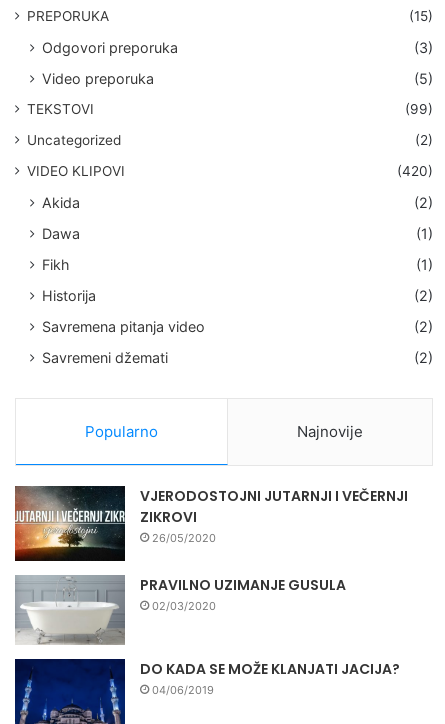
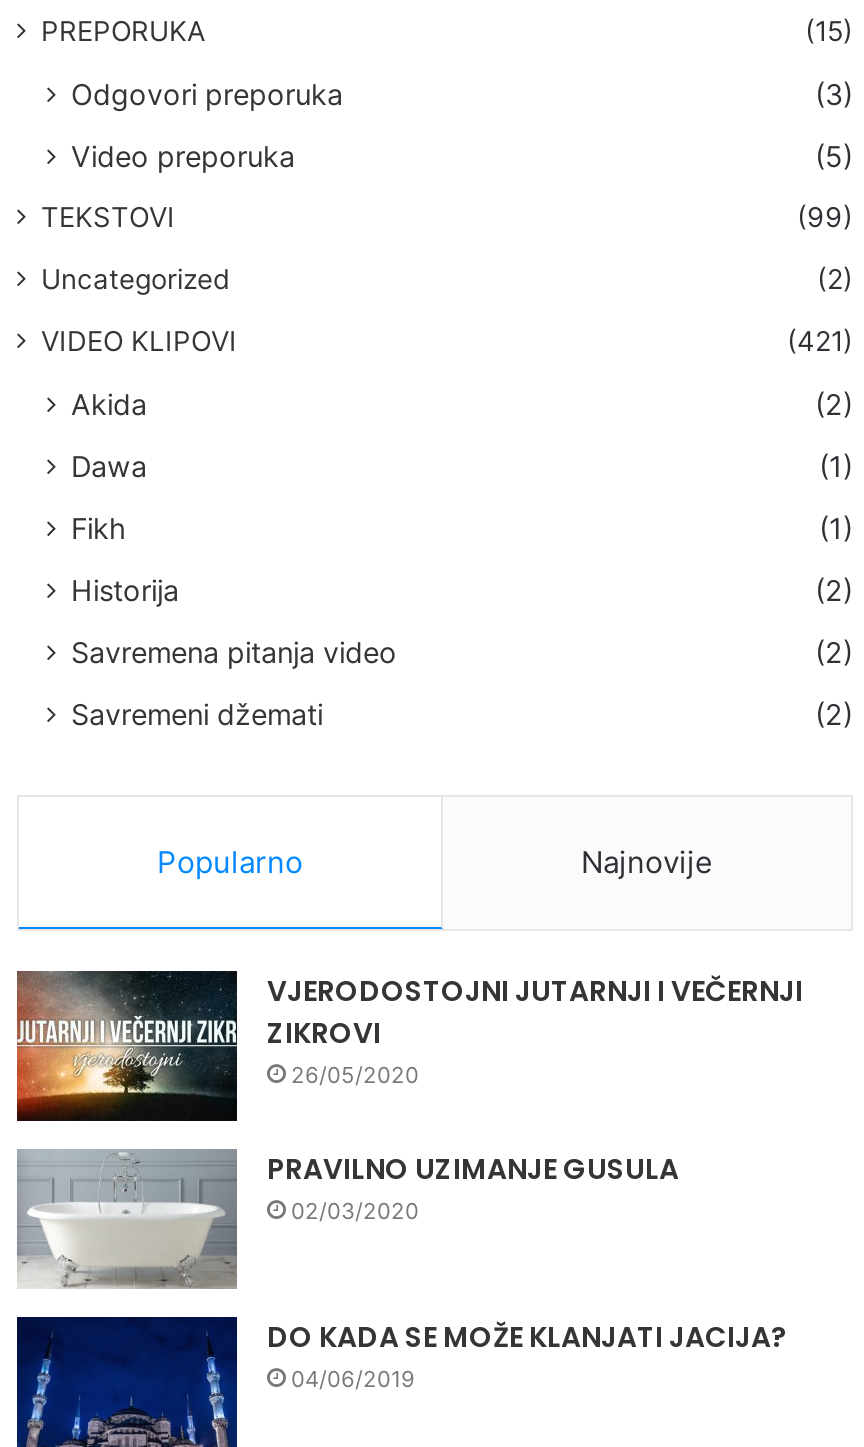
[397,163,433,179] (420) -> [787,325,853,357] (421)

